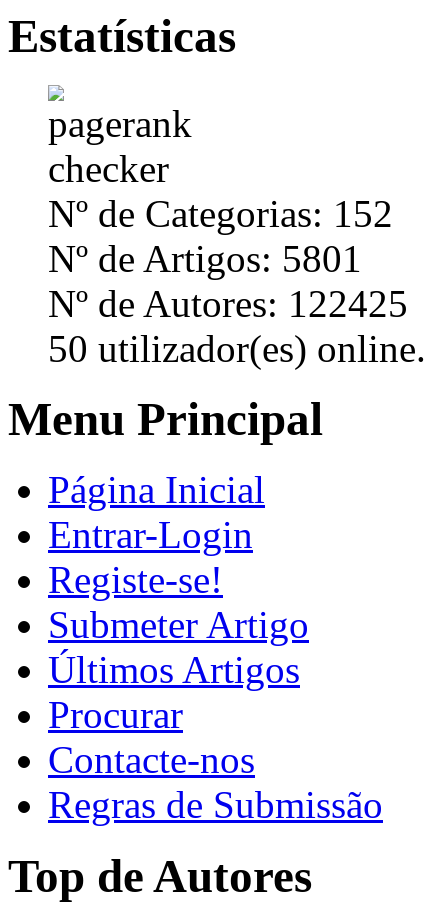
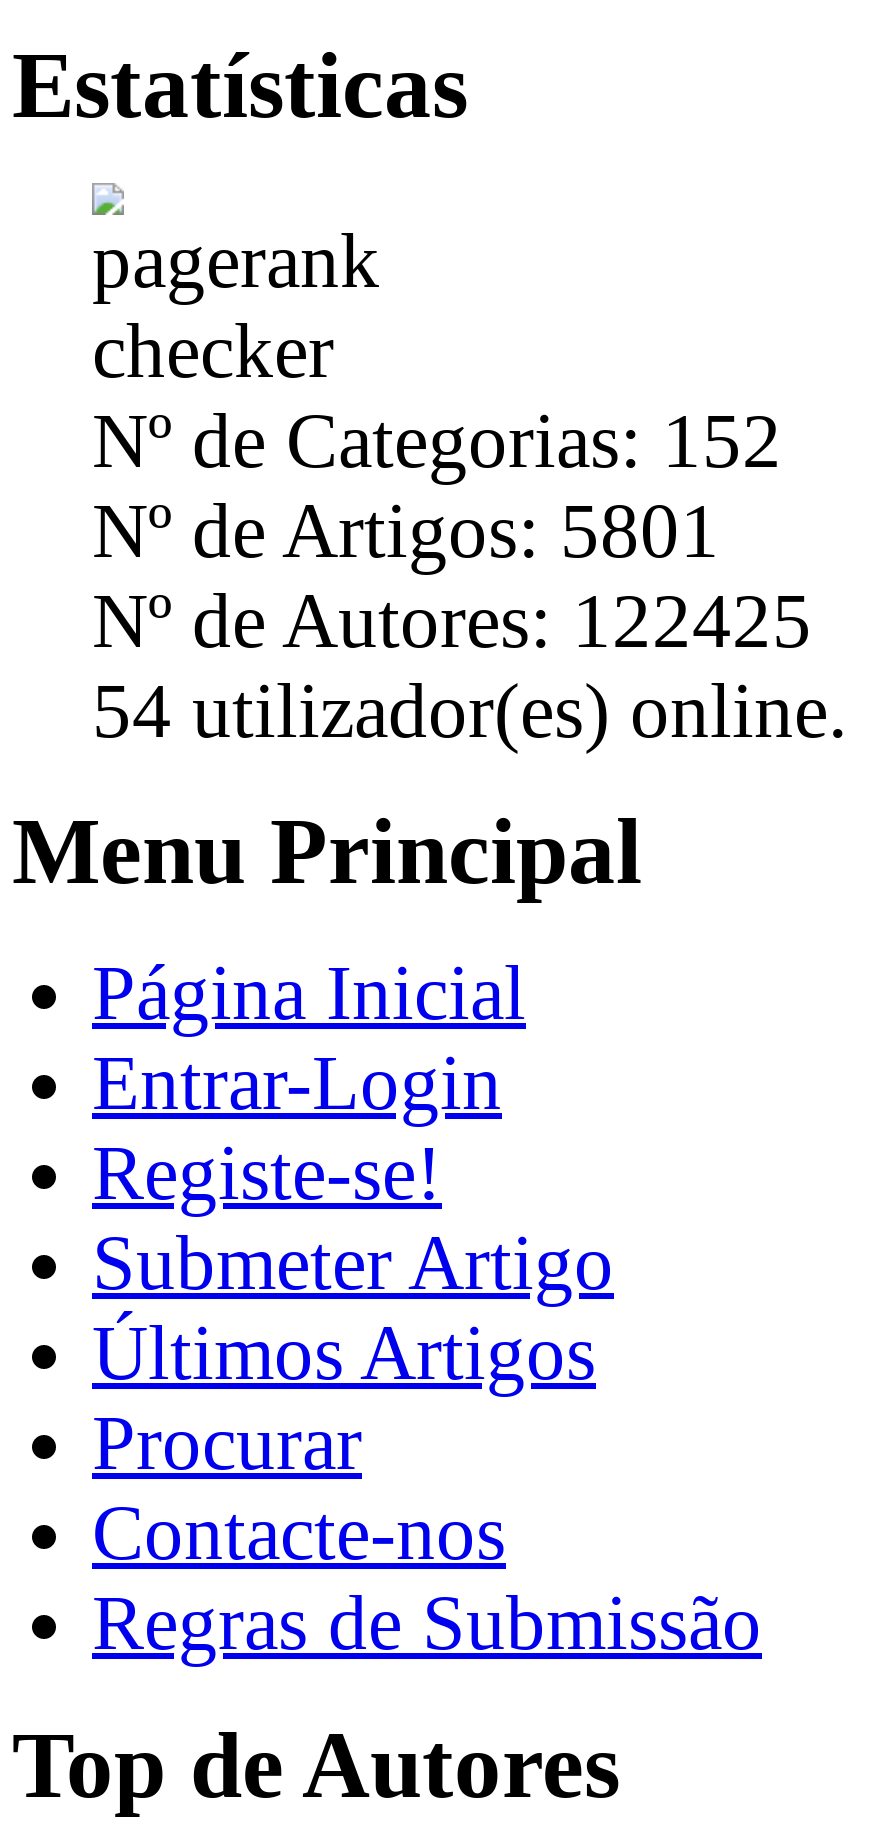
[48,326,426,369] 50 utilizador(es) online. -> [92,666,848,752] 54 utilizador(es) online.

